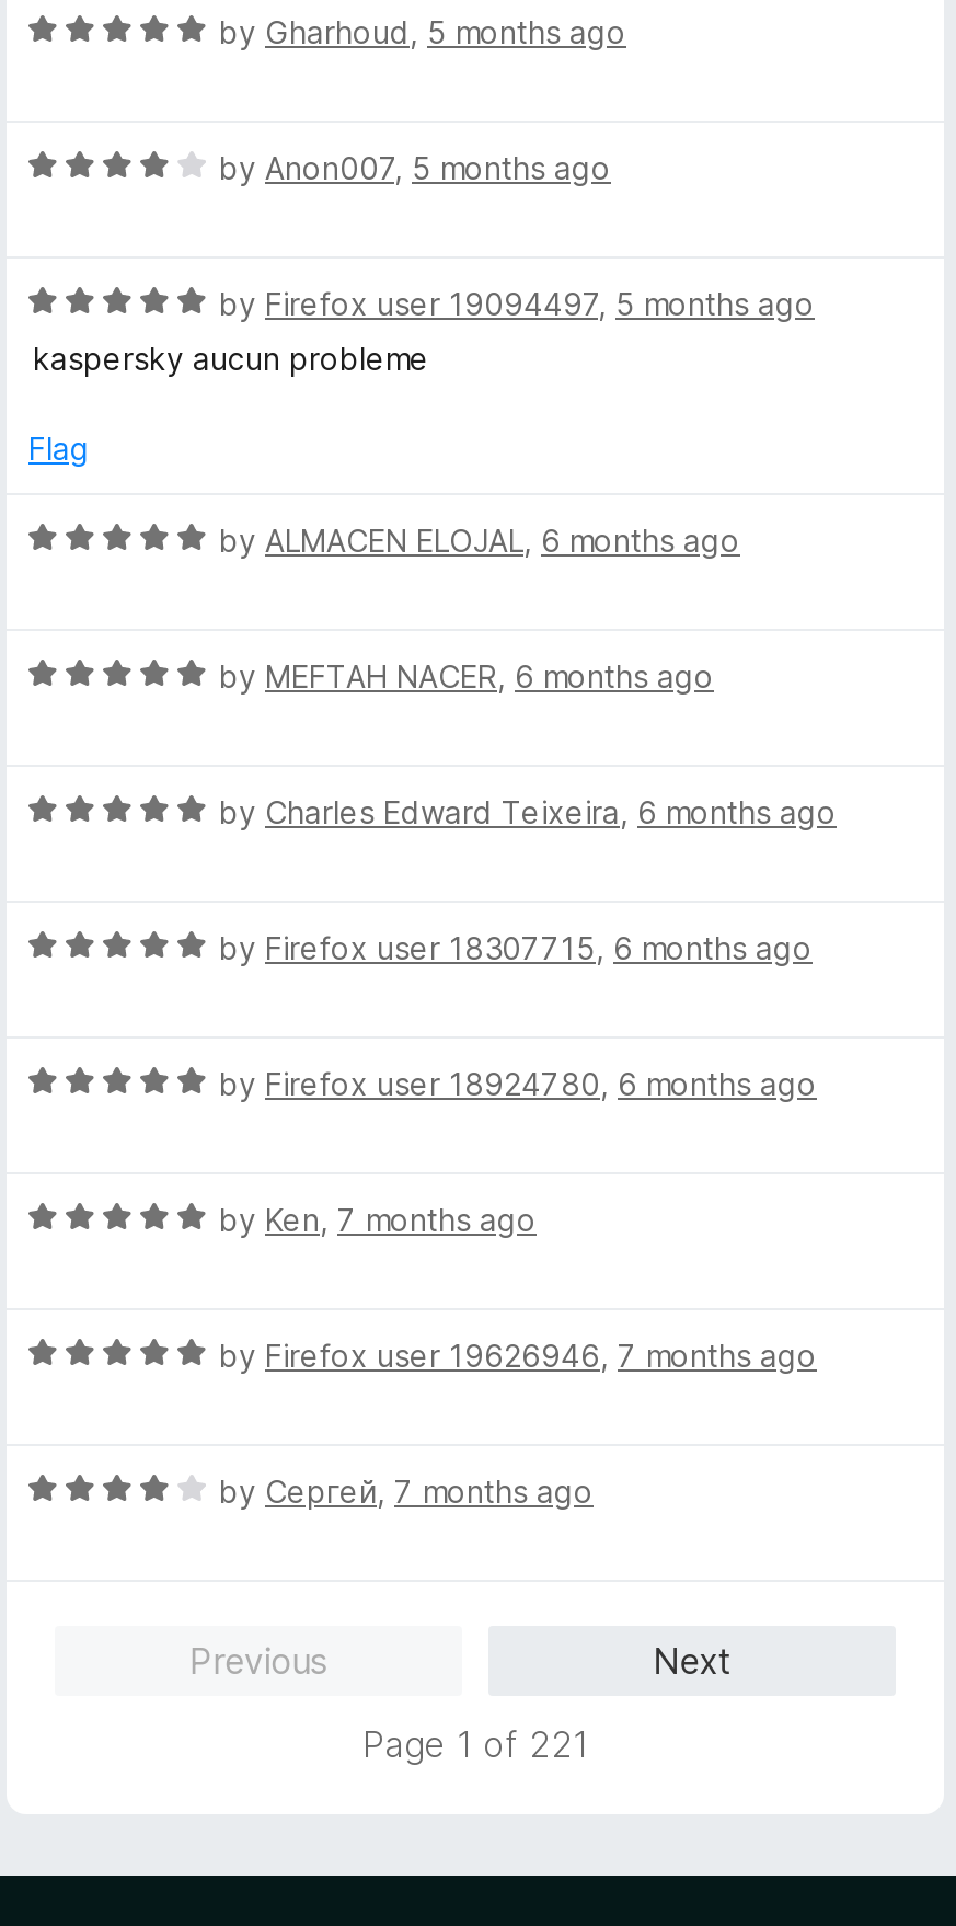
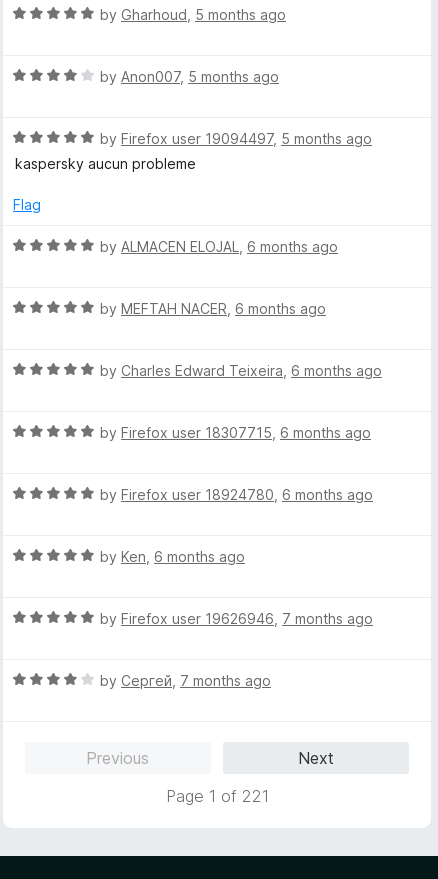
[219,1201,537,1238] by Ken, 7 months ago -> [100,548,245,565] by Ken, 6 months ago

